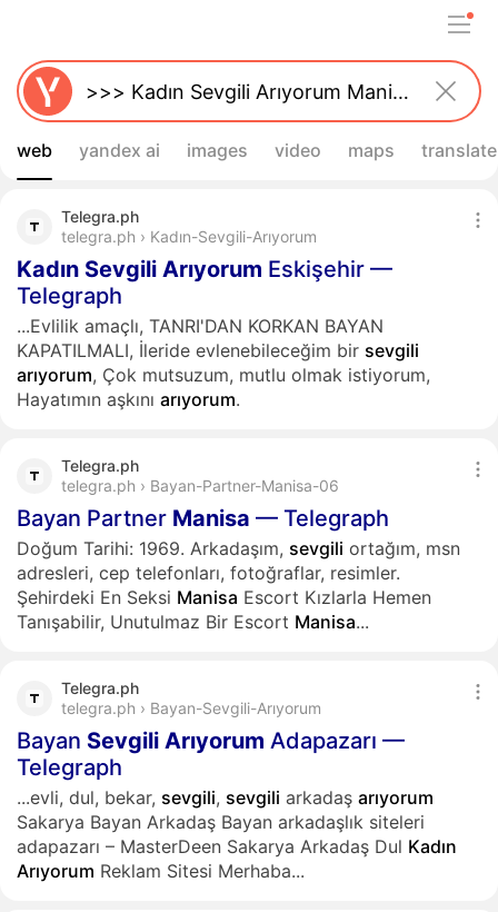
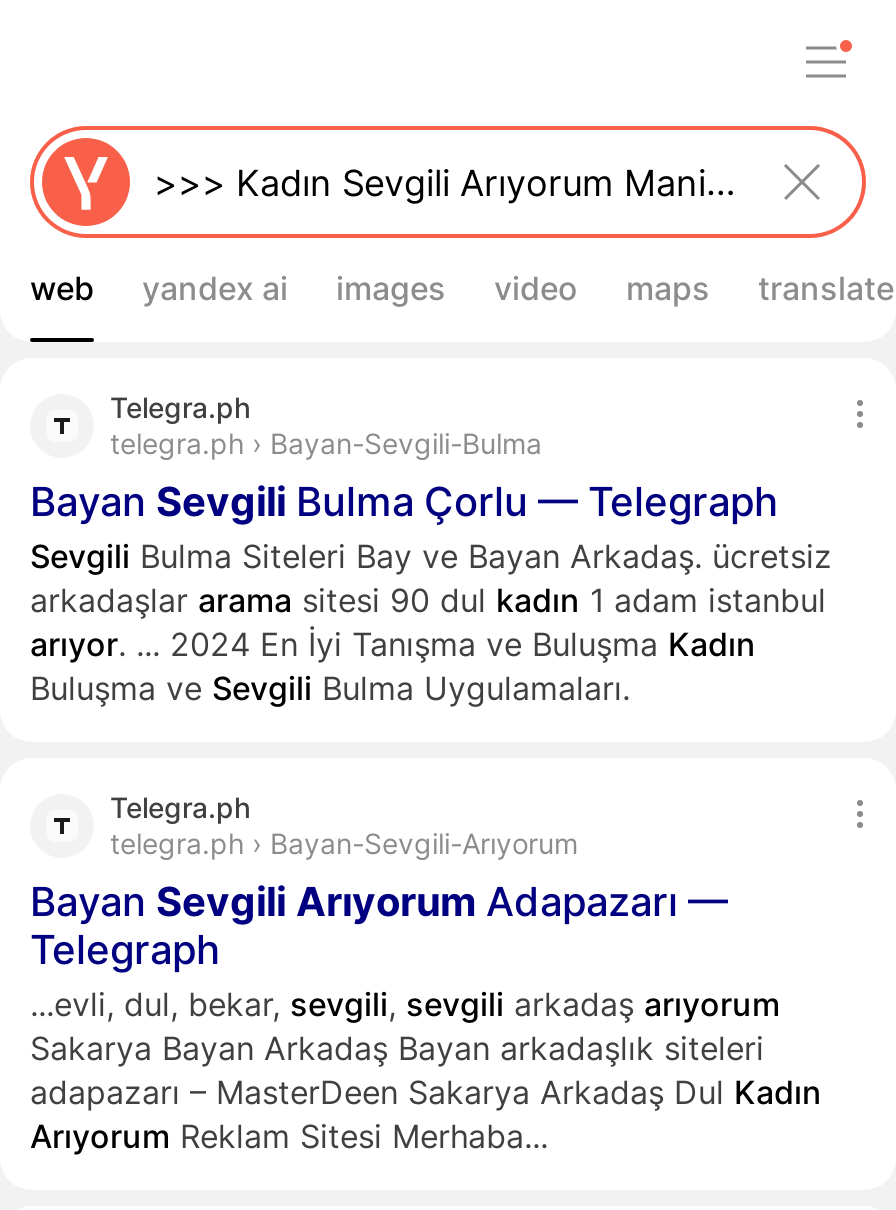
[17,227,460,633] telegra.ph › Kadın-Sevgili-Arıyorum | Kadın Sevgili Arıyorum Eskişehir — | Telegraph | ...Evlilik amaçlı, TANRI'DAN KORKAN BAYAN | KAPATILMALI, İleride evlenebileceğim bir sevgili | arıyorum, Çok mutsuzum, mutlu olmak istiyorum, | Hayatımın aşkını arıyorum. | Telegra.ph | telegra.ph › Bayan-Partner-Manisa-06 | Bayan Partner Manisa — Telegraph | Doğum Tarihi: 1969. Arkadaşım, sevgili ortağım, msn | adresleri, cep telefonları, fotoğraflar, resimler. | Şehirdeki En Seksi Manisa Escort Kızlarla Hemen | Tanışabilir, Unutulmaz Bir Escort Manisa... -> [30,426,832,708] telegra.ph › Bayan-Sevgili-Bulma | Bayan Sevgili Bulma Çorlu — Telegraph | Sevgili Bulma Siteleri Bay ve Bayan Arkadaş. ücretsiz | arkadaşlar arama sitesi 90 dul kadın 1 adam istanbul | arıyor.... 2024 En İyi Tanışma ve Buluşma Kadın | Buluşma ve Sevgili Bulma Uygulamaları.

